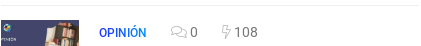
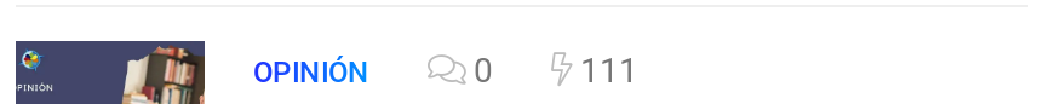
[231,24,258,40] 108 -> [573,51,638,89] 111

